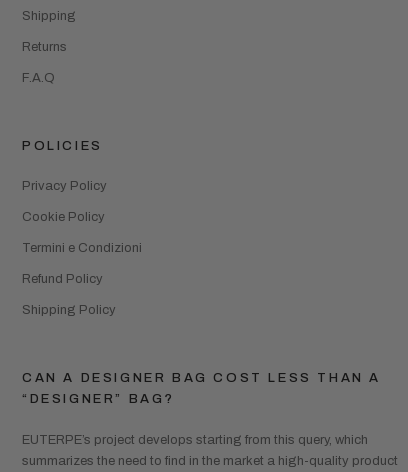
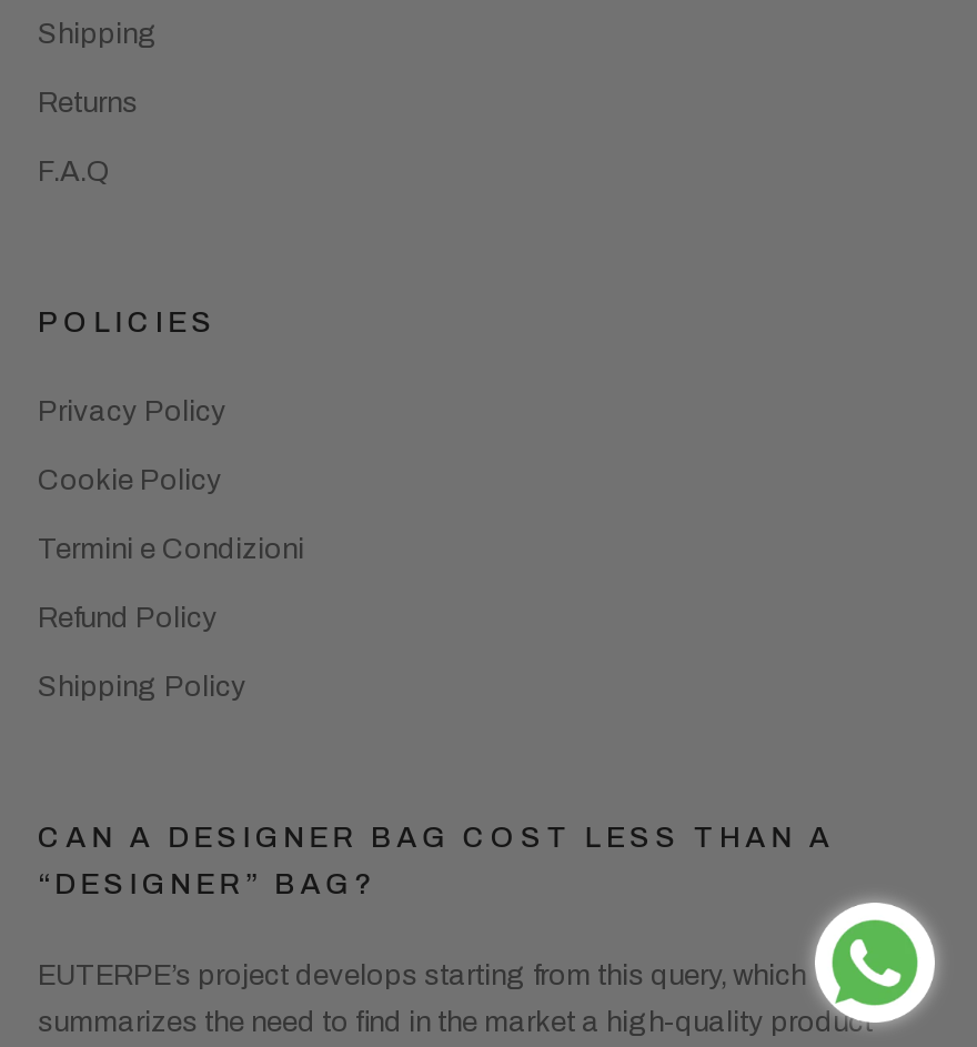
none -> [808,896,941,1029] [image]

